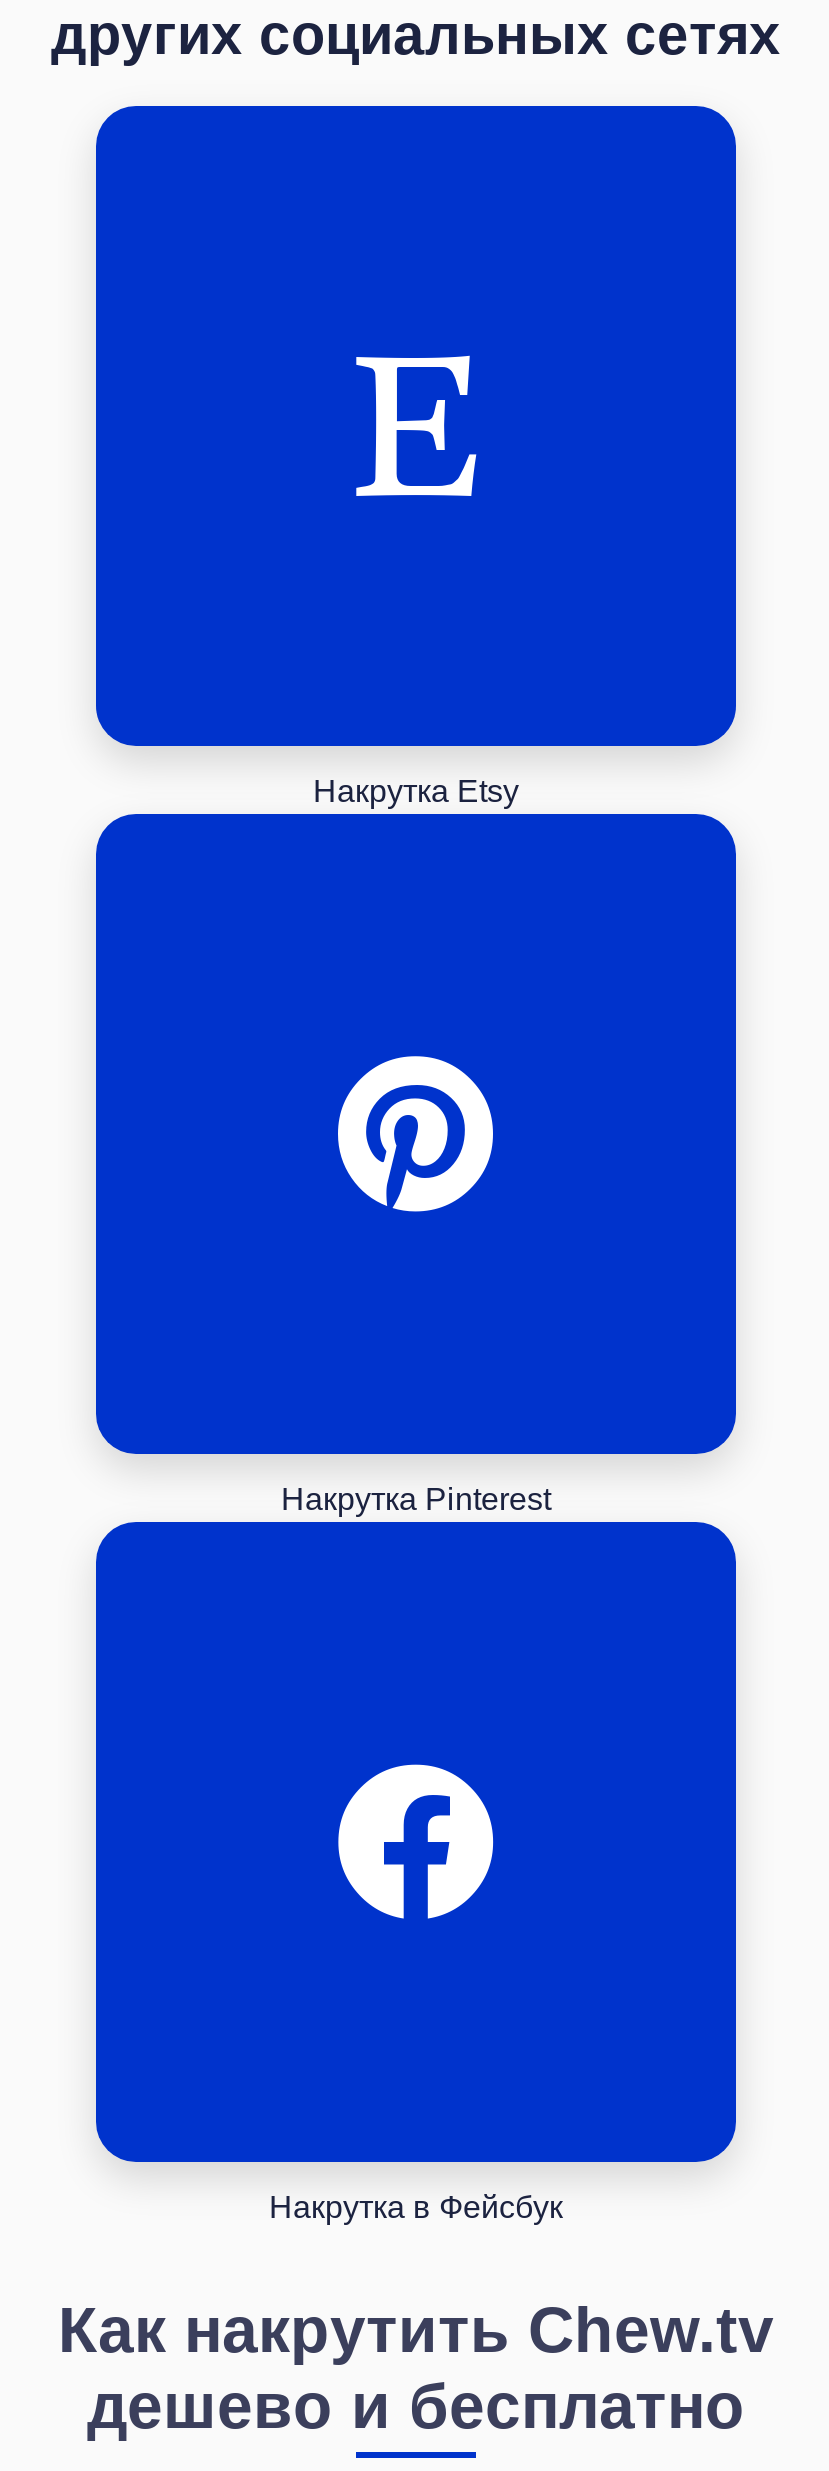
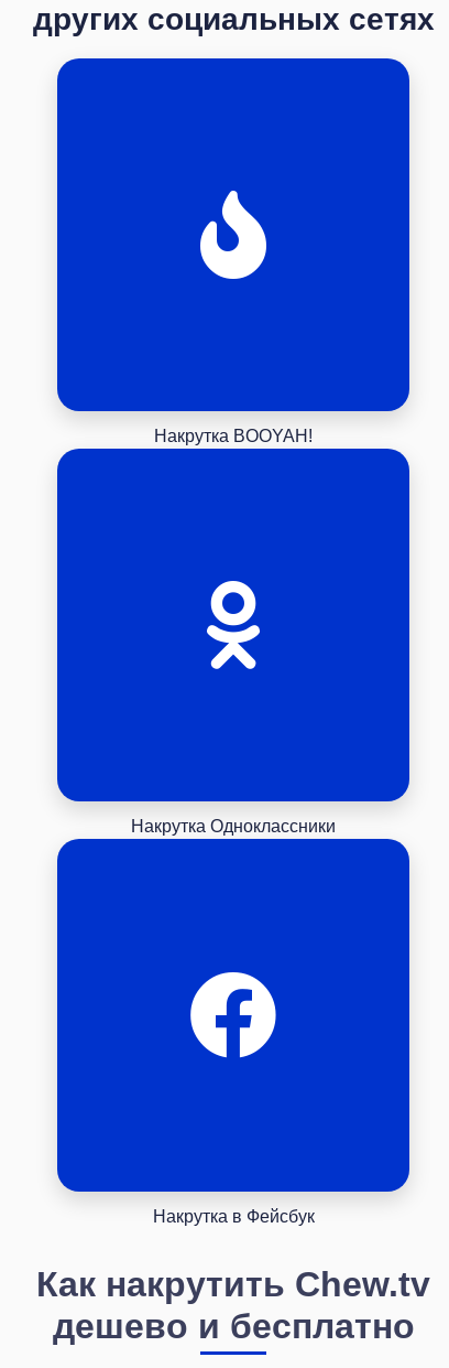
[354,346,476,506] [image] -> [199,190,267,280] [image]
[313,774,519,806] Накрутка Etsy -> [154,427,313,444] Накрутка BOOYAH!
[336,1060,496,1214] [image] -> [190,585,276,670] [image]
[281,1482,551,1514] Накрутка Pinterest -> [131,817,336,834] Накрутка Одноклассники

